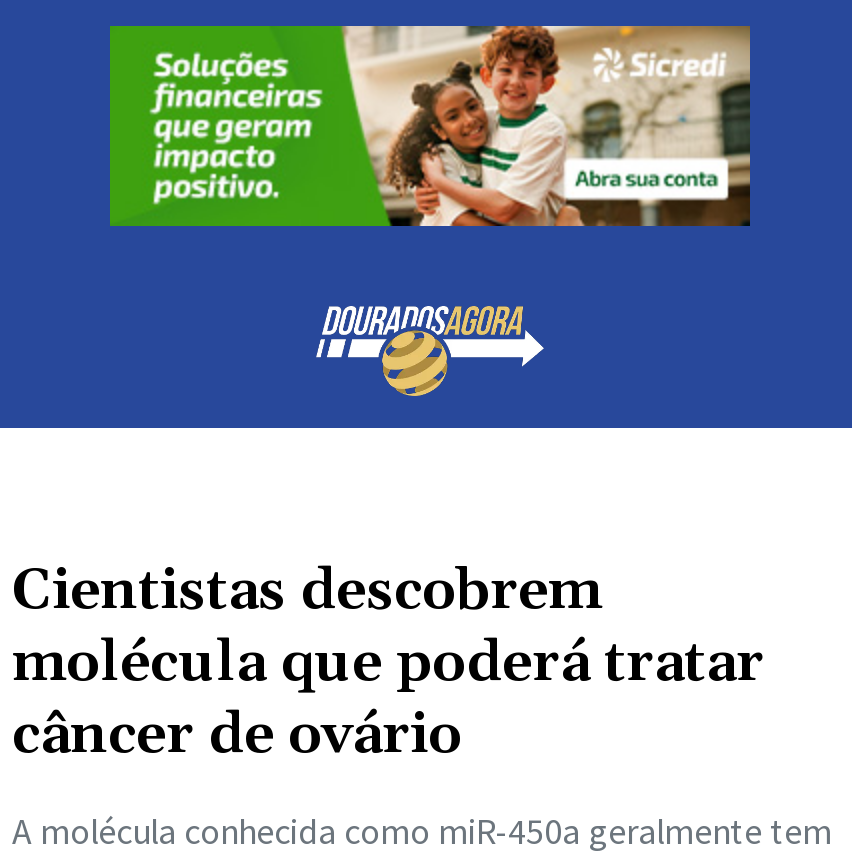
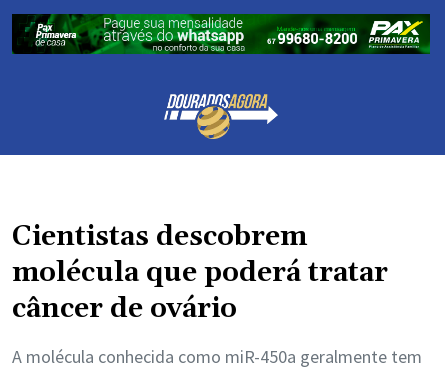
[108,24,752,228] [image] -> [11,13,431,55] [image]

